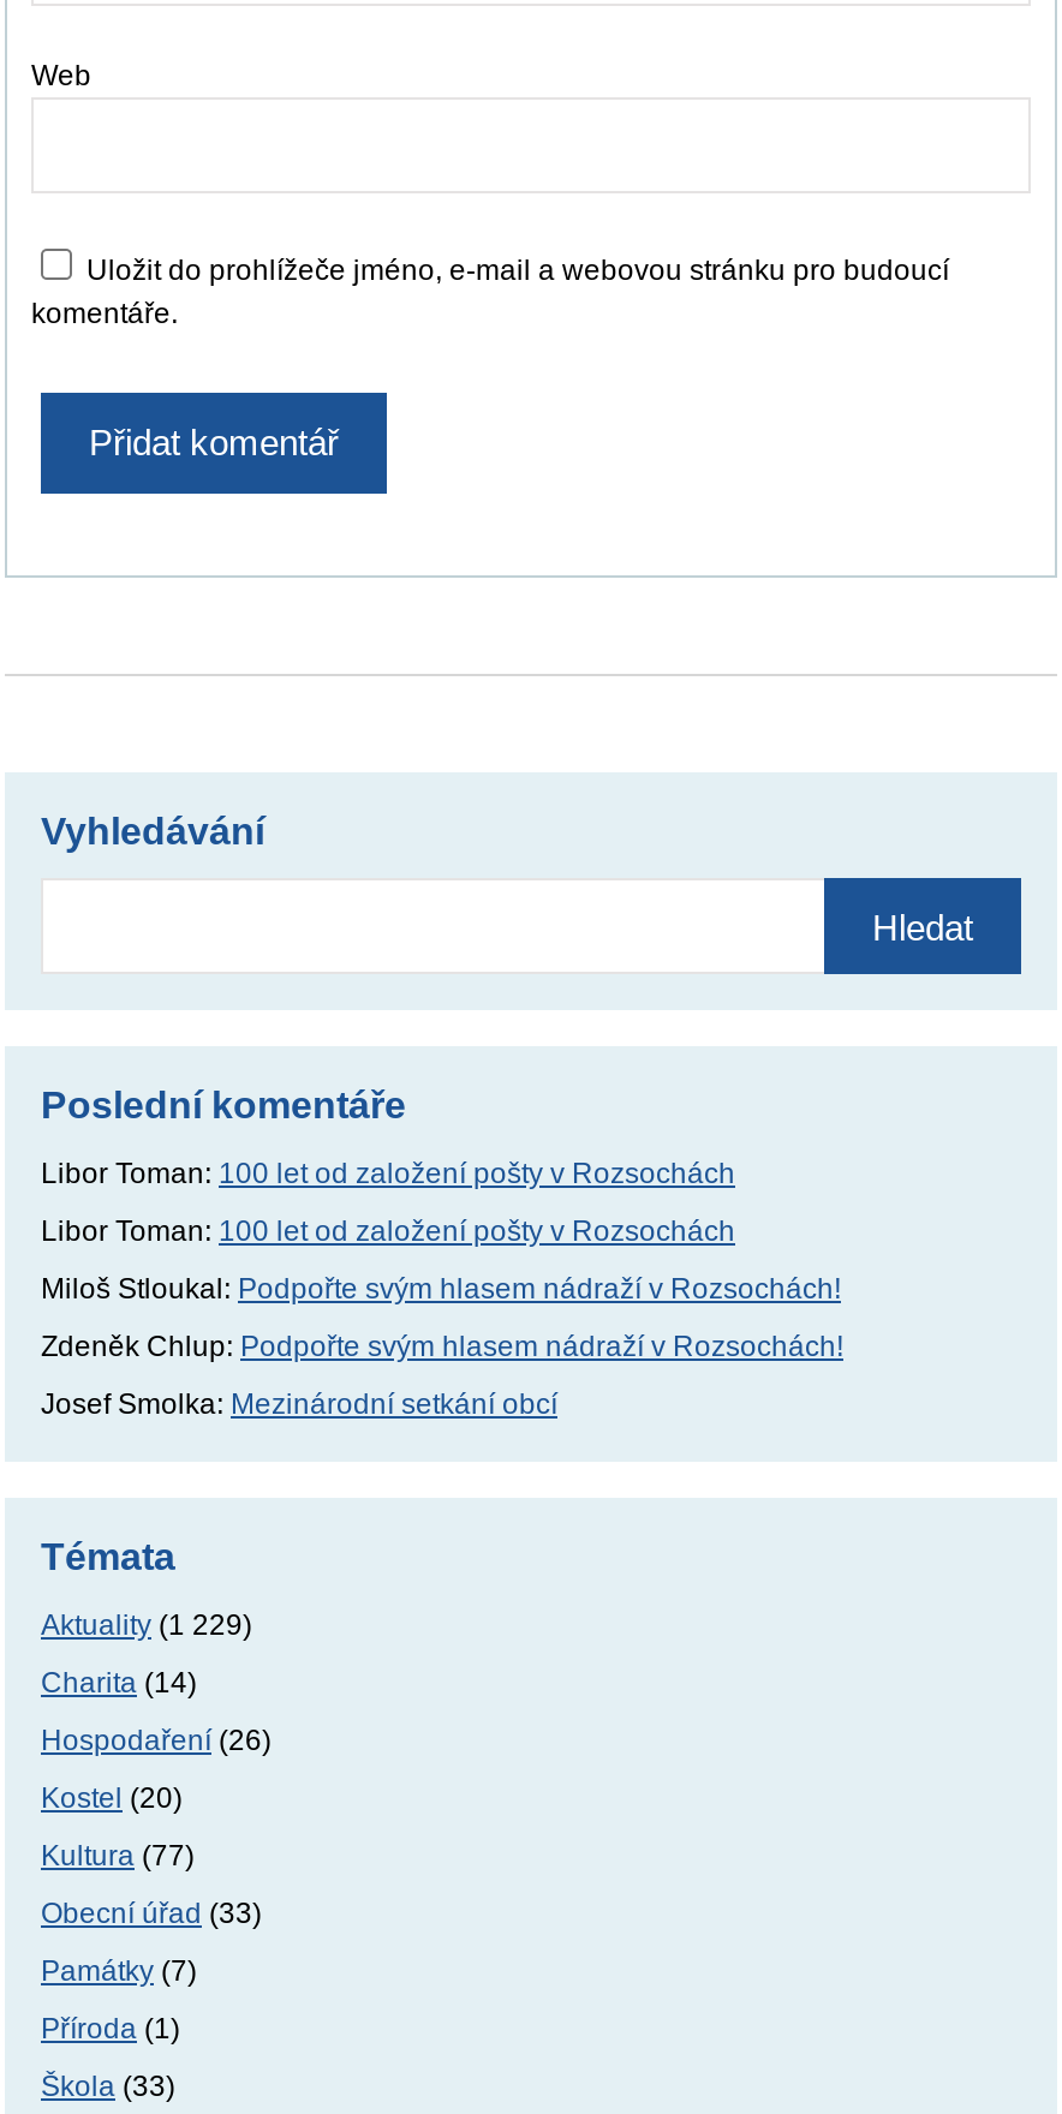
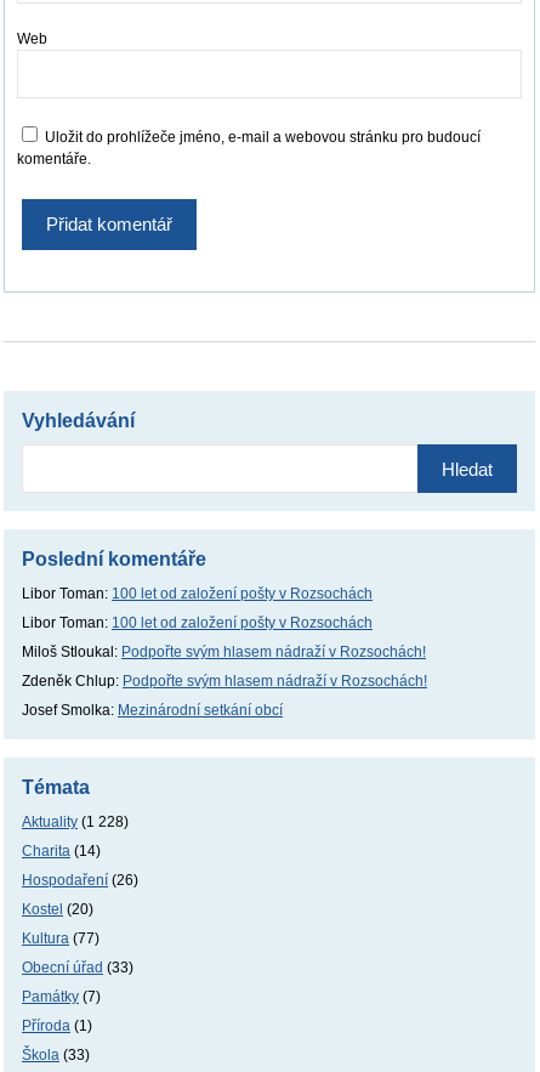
[41,1608,252,1642] Aktuality (1 229) -> [22,813,129,830] Aktuality (1 228)

